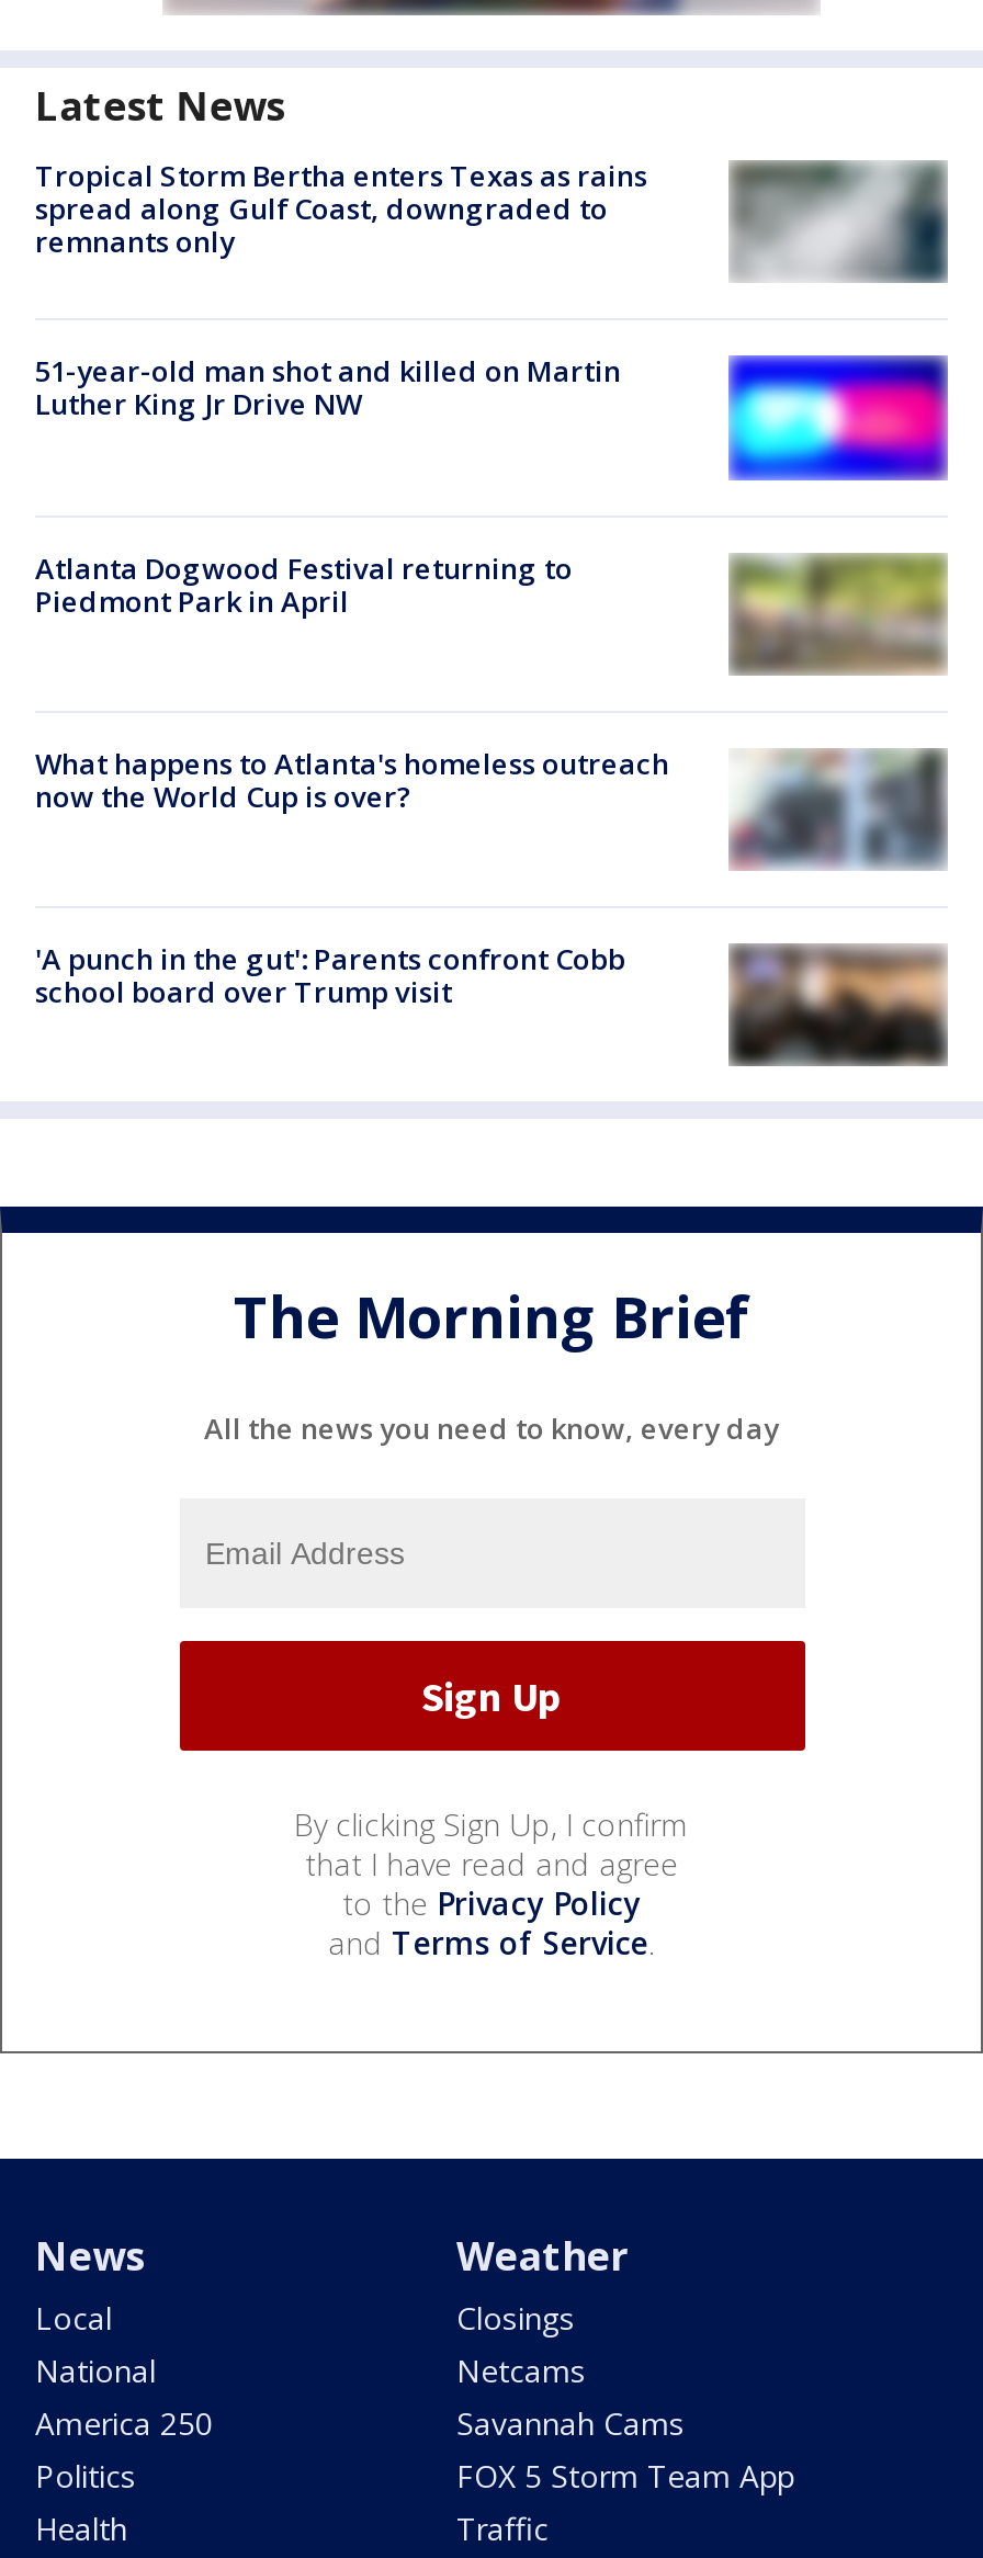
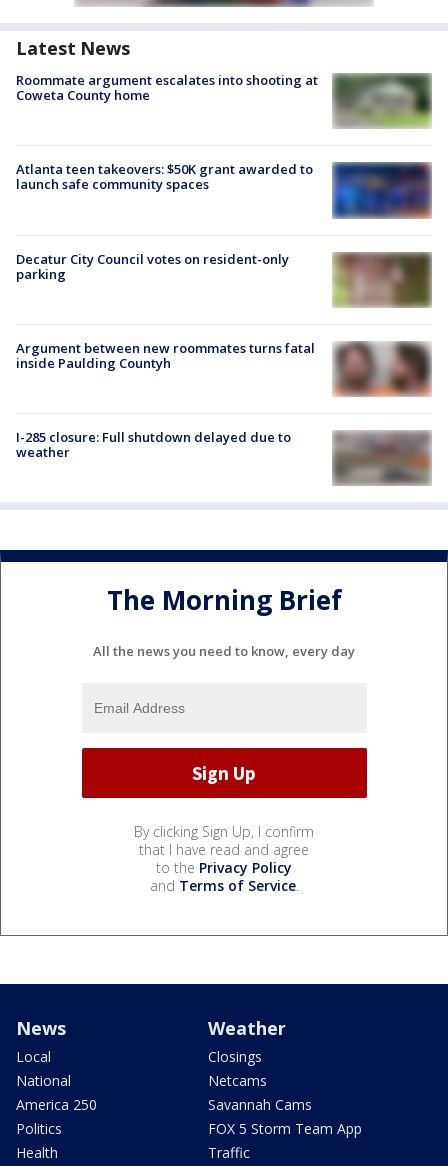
[35,156,647,261] Tropical Storm Bertha enters Texas as rains | spread along Gulf Coast, downgraded to | remnants only -> [16,71,318,104] Roommate argument escalates into shooting at | Coweta County home
[737,162,948,283] [image] -> [335,73,432,129] [image]
[35,351,621,424] 51-year-old man shot and killed on Martin | Luther King Jr Drive NW -> [16,160,313,193] Atlanta teen takeovers: $50K grant awarded to | launch safe community spaces
[728,355,948,480] [image] -> [332,162,432,219] [image]
[35,547,573,620] Atlanta Dogwood Festival returning to | Piedmont Park in April -> [16,249,289,282] Decatur City Council votes on resident-only | parking
[731,553,948,674] [image] -> [332,252,431,308] [image]
[35,743,948,871] [image] | What happens to Atlanta's homeless outreach | now the World Cup is over? -> [16,339,432,397] [image] | Argument between new roommates turns fatal | inside Paulding Countyh
[35,939,625,1011] 'A punch in the gut': Parents confront Cobb | school board over Trump visit -> [16,428,291,461] I-285 closure: Full shutdown delayed due to | weather
[731,946,946,1064] [image] -> [334,432,431,486] [image]

